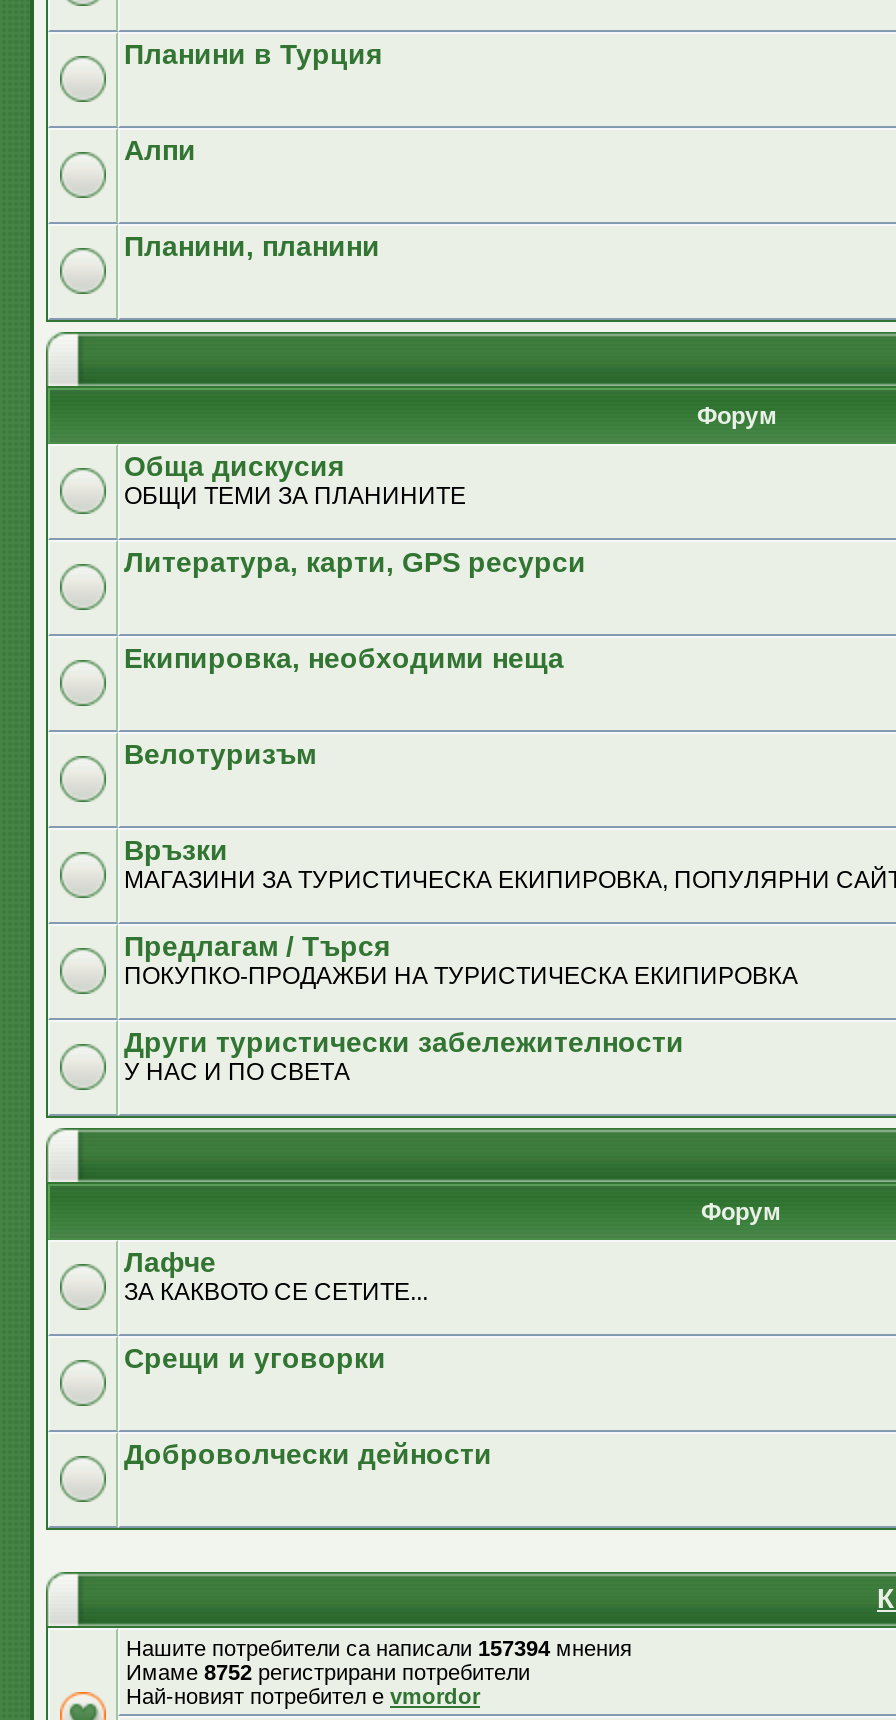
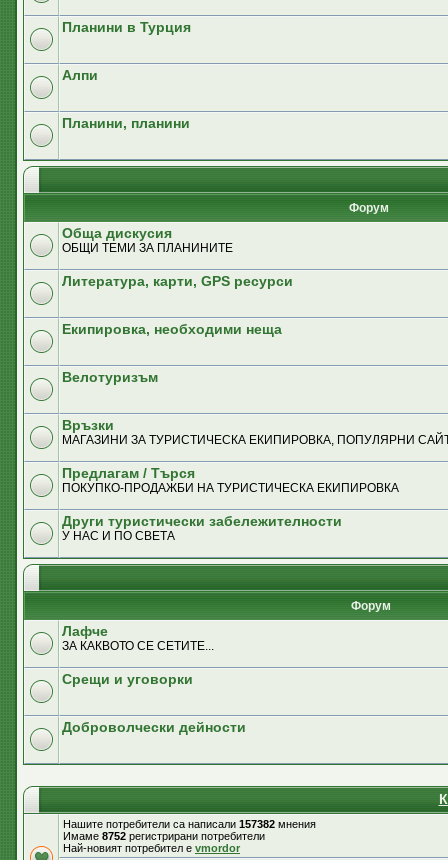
[126,1636,632,1660] Нашите потребители са написали 157394 мнения -> [63,818,316,830] Нашите потребители са написали 157382 мнения

